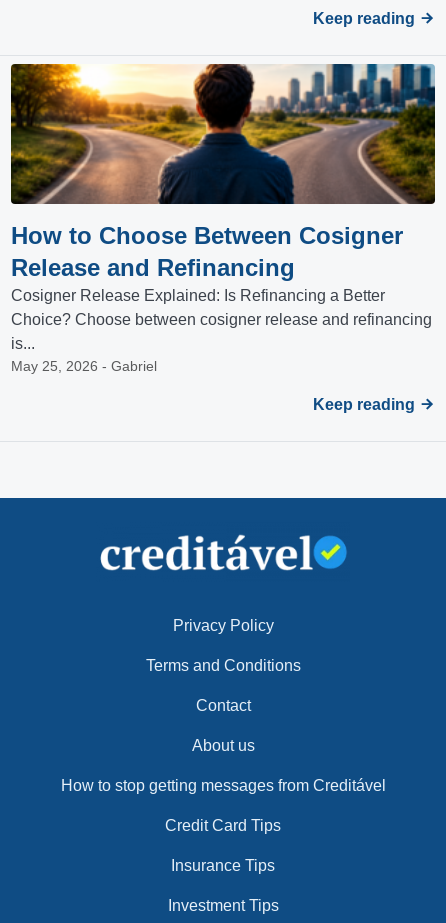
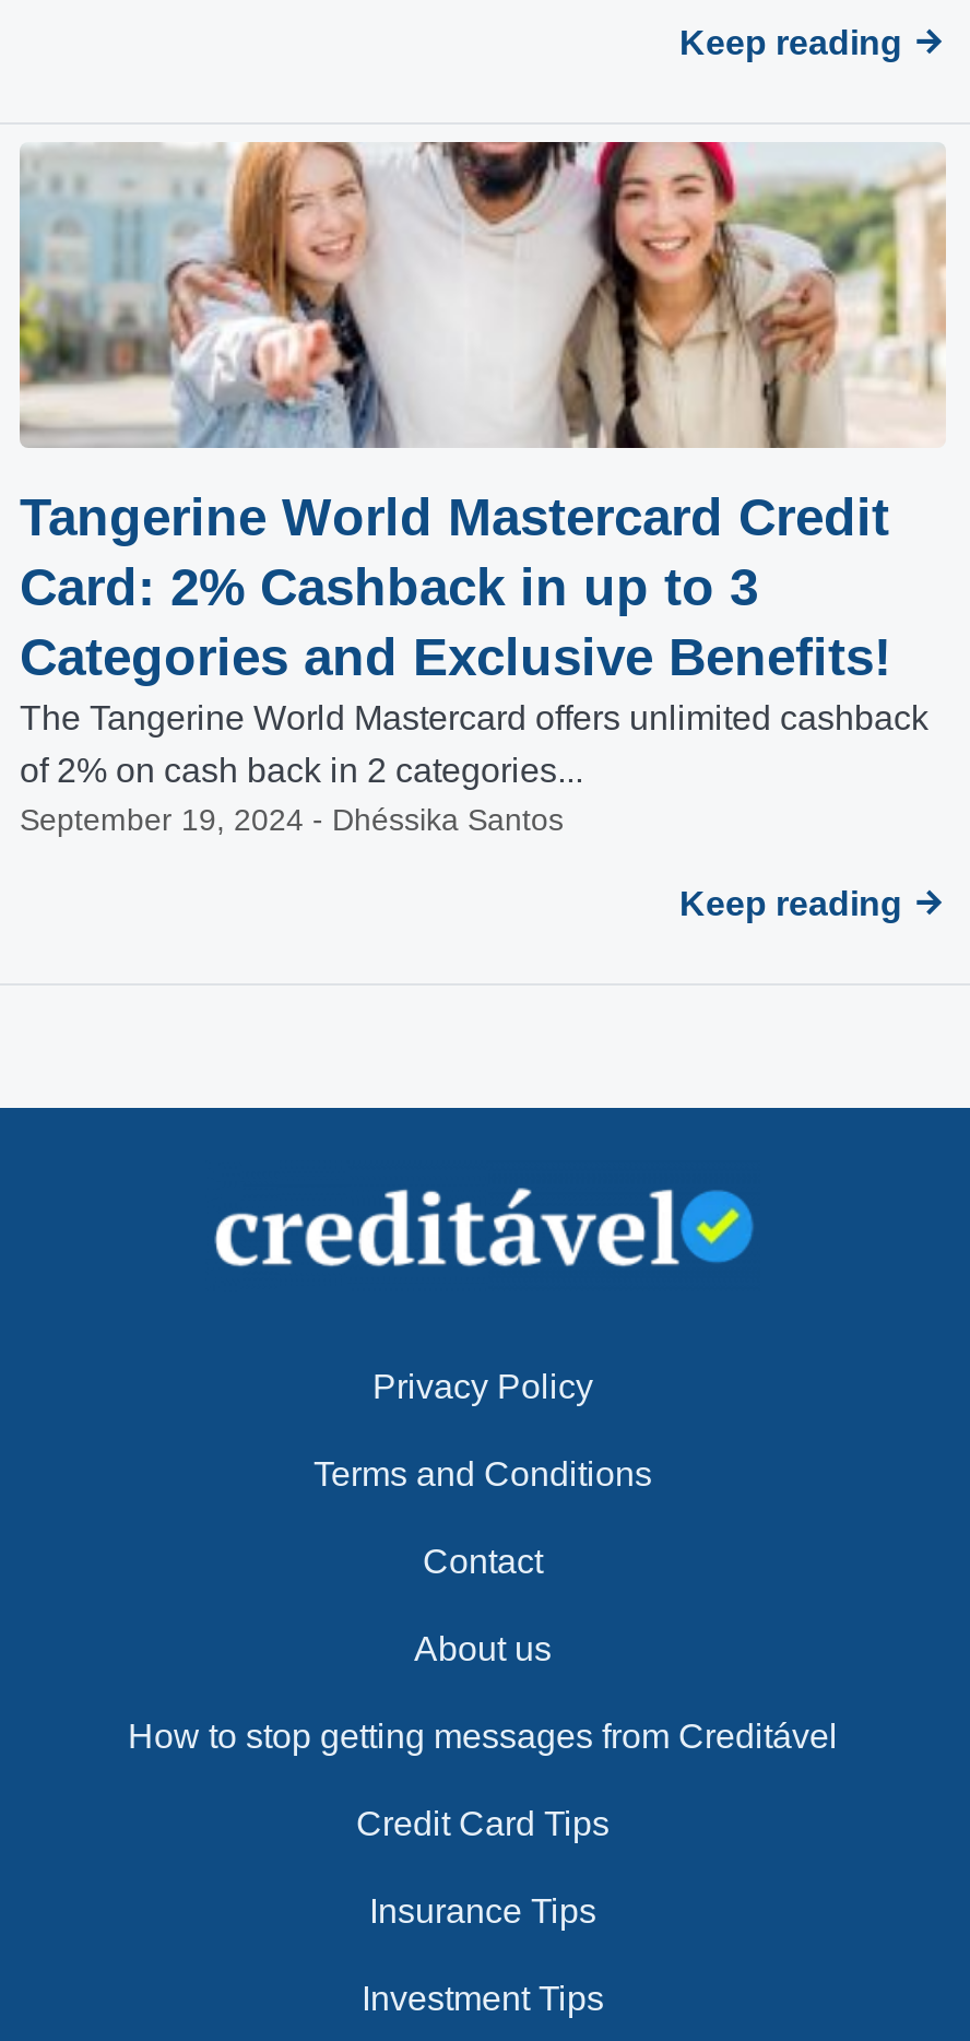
[10,63,436,374] [image] | How to Choose Between Cosigner | Release and Refinancing | Cosigner Release Explained: Is Refinancing a Better | Choice? Choose between cosigner release and refinancing | is... | May 25, 2026 - Gabriel -> [17,140,946,837] [image] | Tangerine World Mastercard Credit | Card: 2% Cashback in up to 3 | Categories and Exclusive Benefits! | The Tangerine World Mastercard offers unlimited cashback | of 2% on cash back in 2 categories... | September 19, 2024 - Dhéssika Santos

